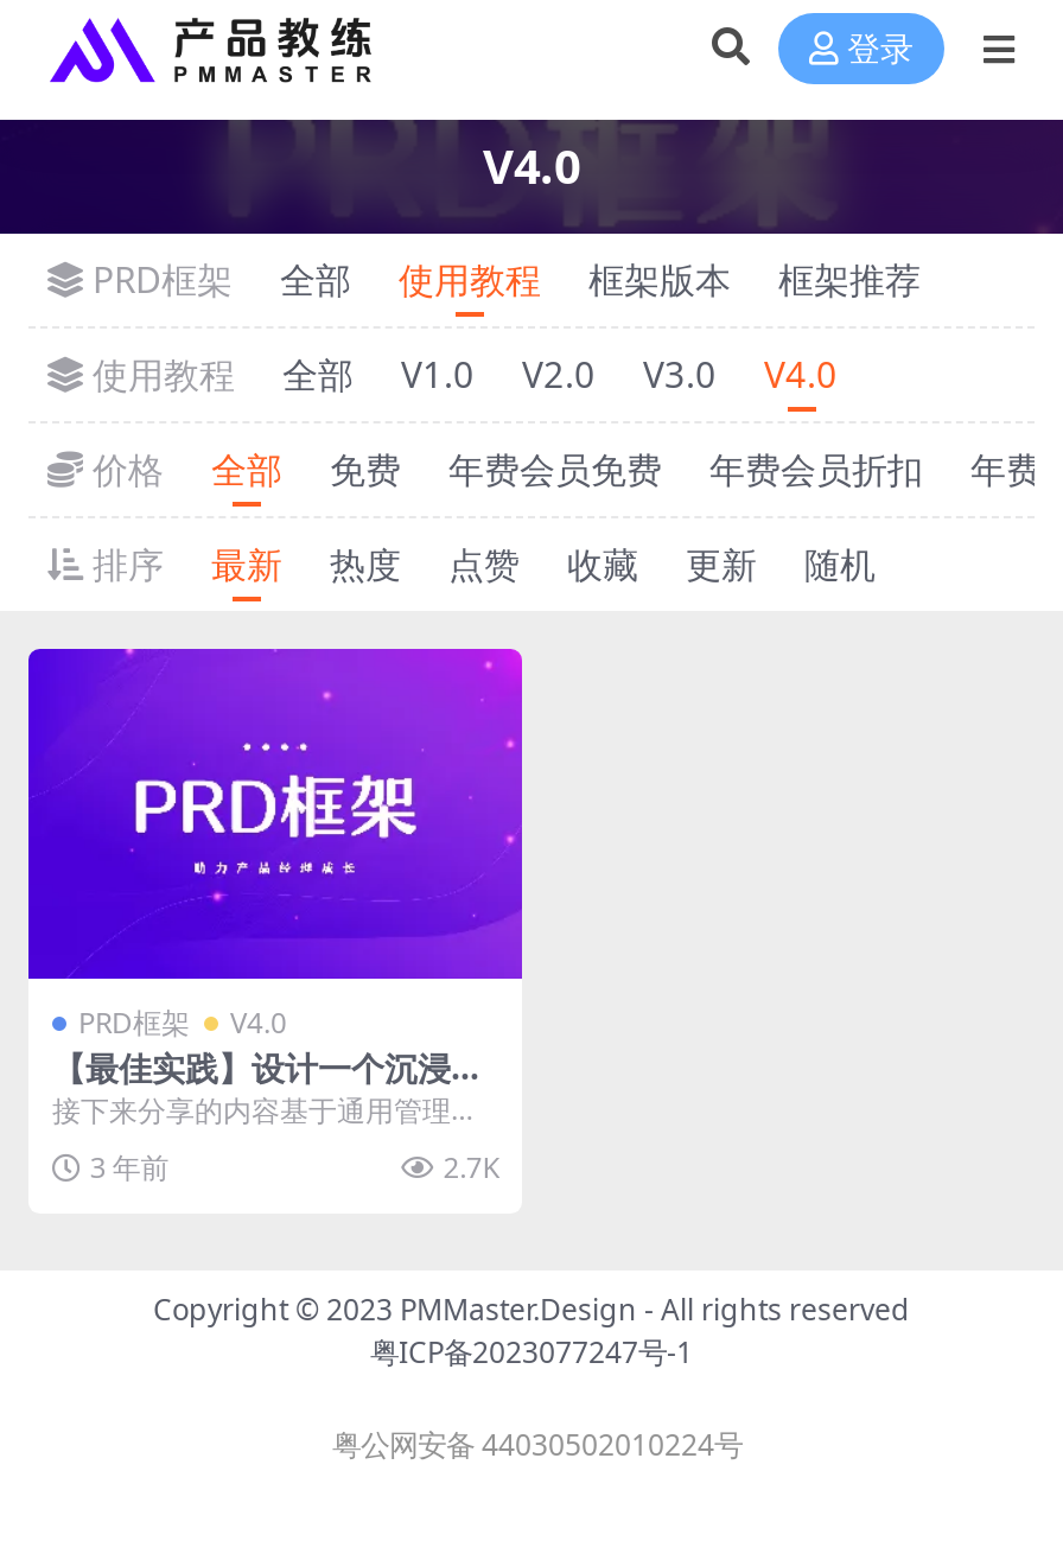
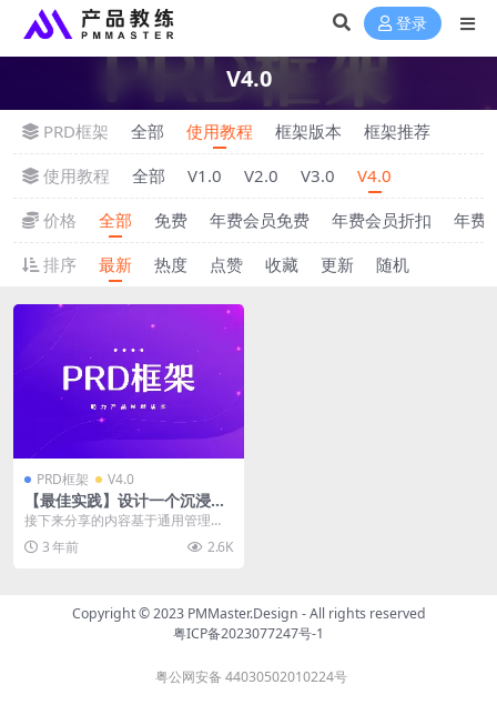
[443,1146,498,1187] 2.7K -> [207,537,233,556] 2.6K

